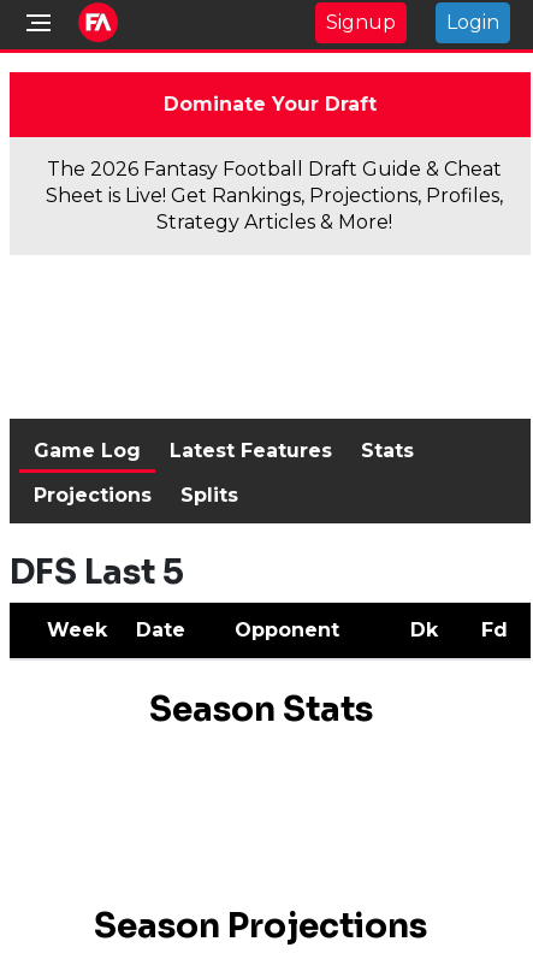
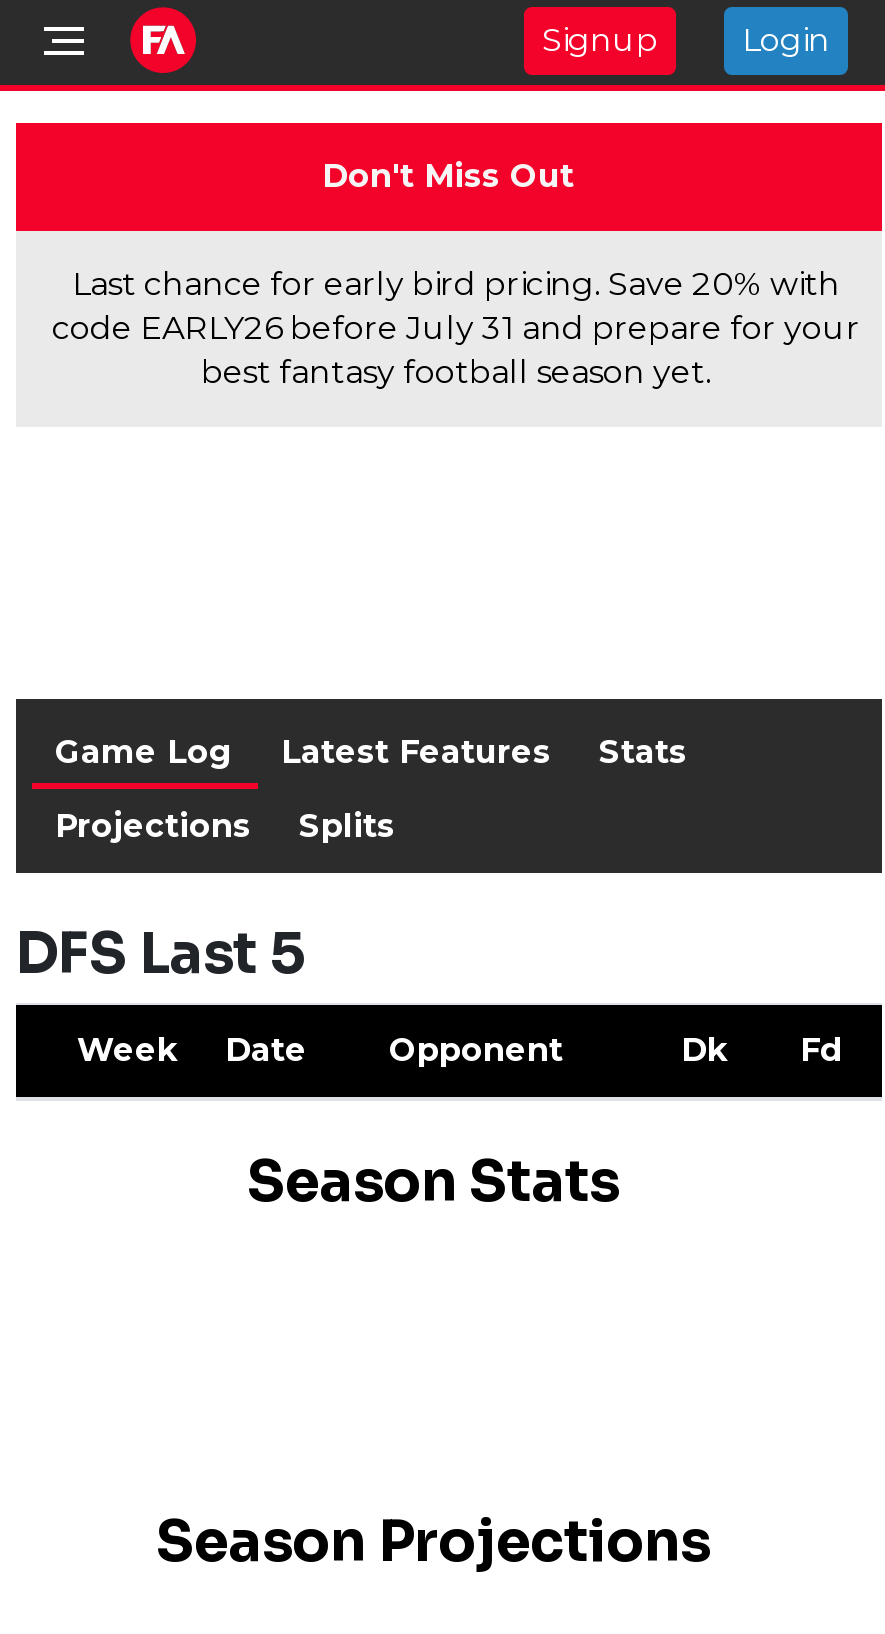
[163,93,376,116] Dominate Your Draft -> [322,157,574,195] Don't Miss Out
[46,158,503,233] The 2026 Fantasy Football Draft Guide & Cheat | Sheet is Live! Get Rankings, Projections, Profiles, | Strategy Articles & More! -> [52,265,860,391] Last chance for early bird pricing. Save 20% with | code EARLY26 before July 31 and prepare for your | best fantasy football season yet.

